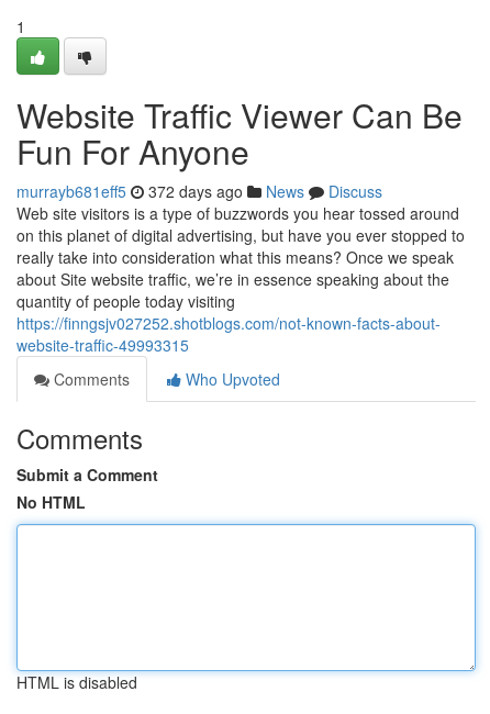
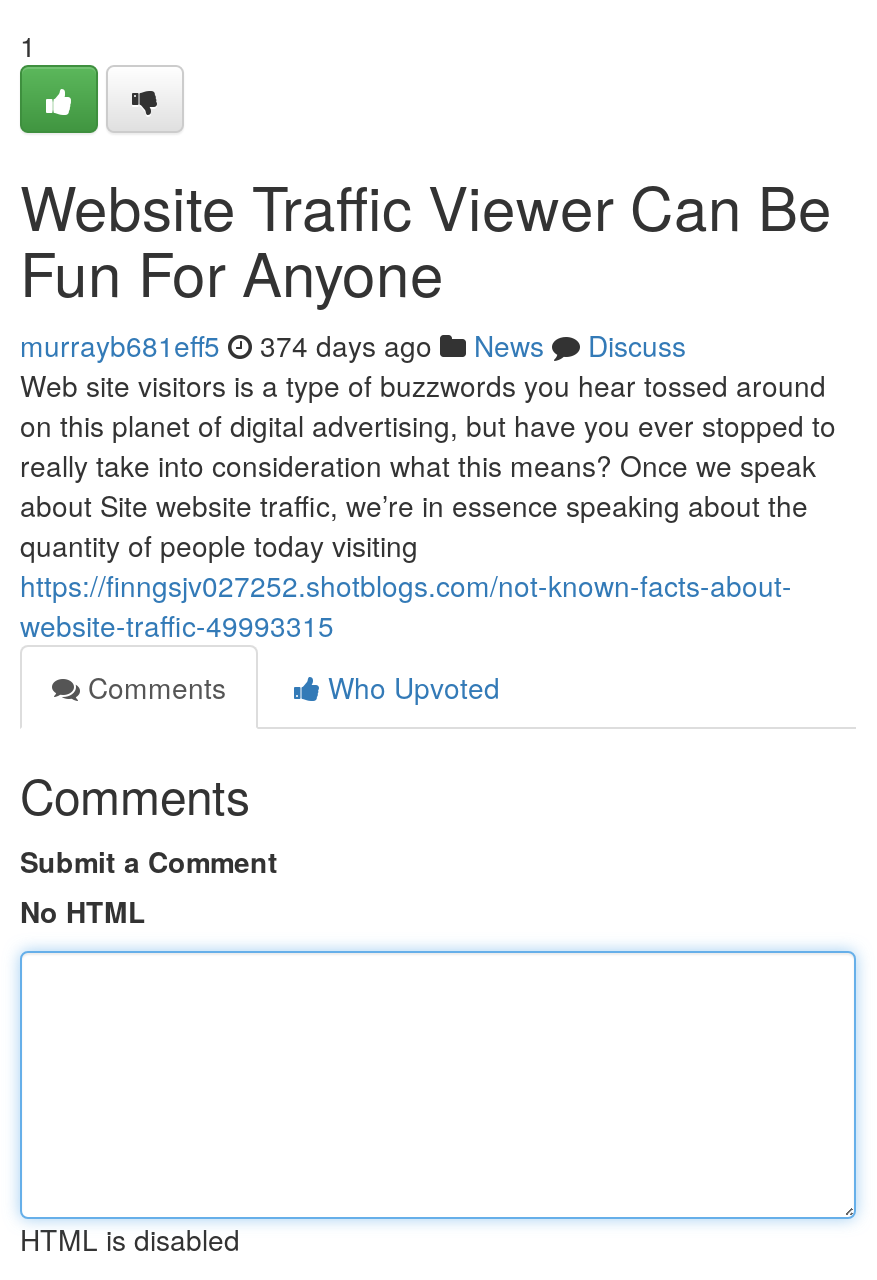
[16,180,382,202] murrayb681eff5 372 days ago News Discuss -> [20,325,686,365] murrayb681eff5 374 days ago News Discuss

